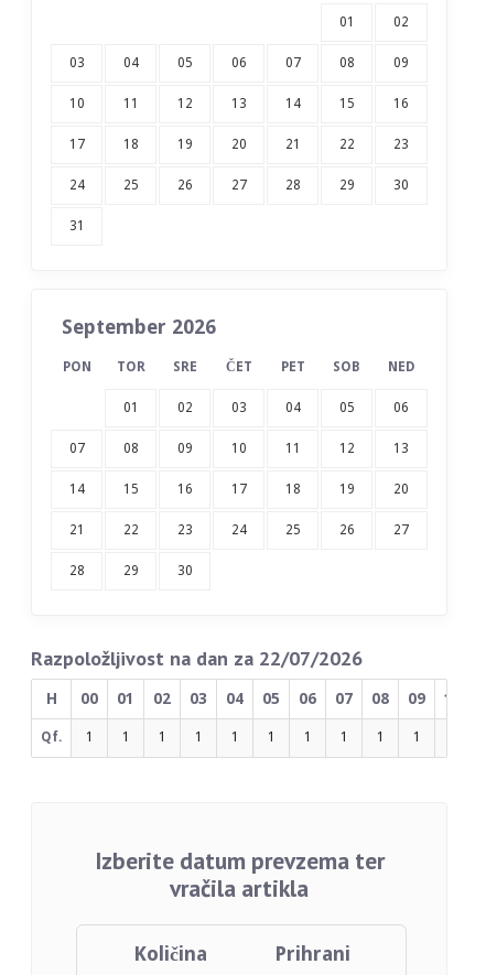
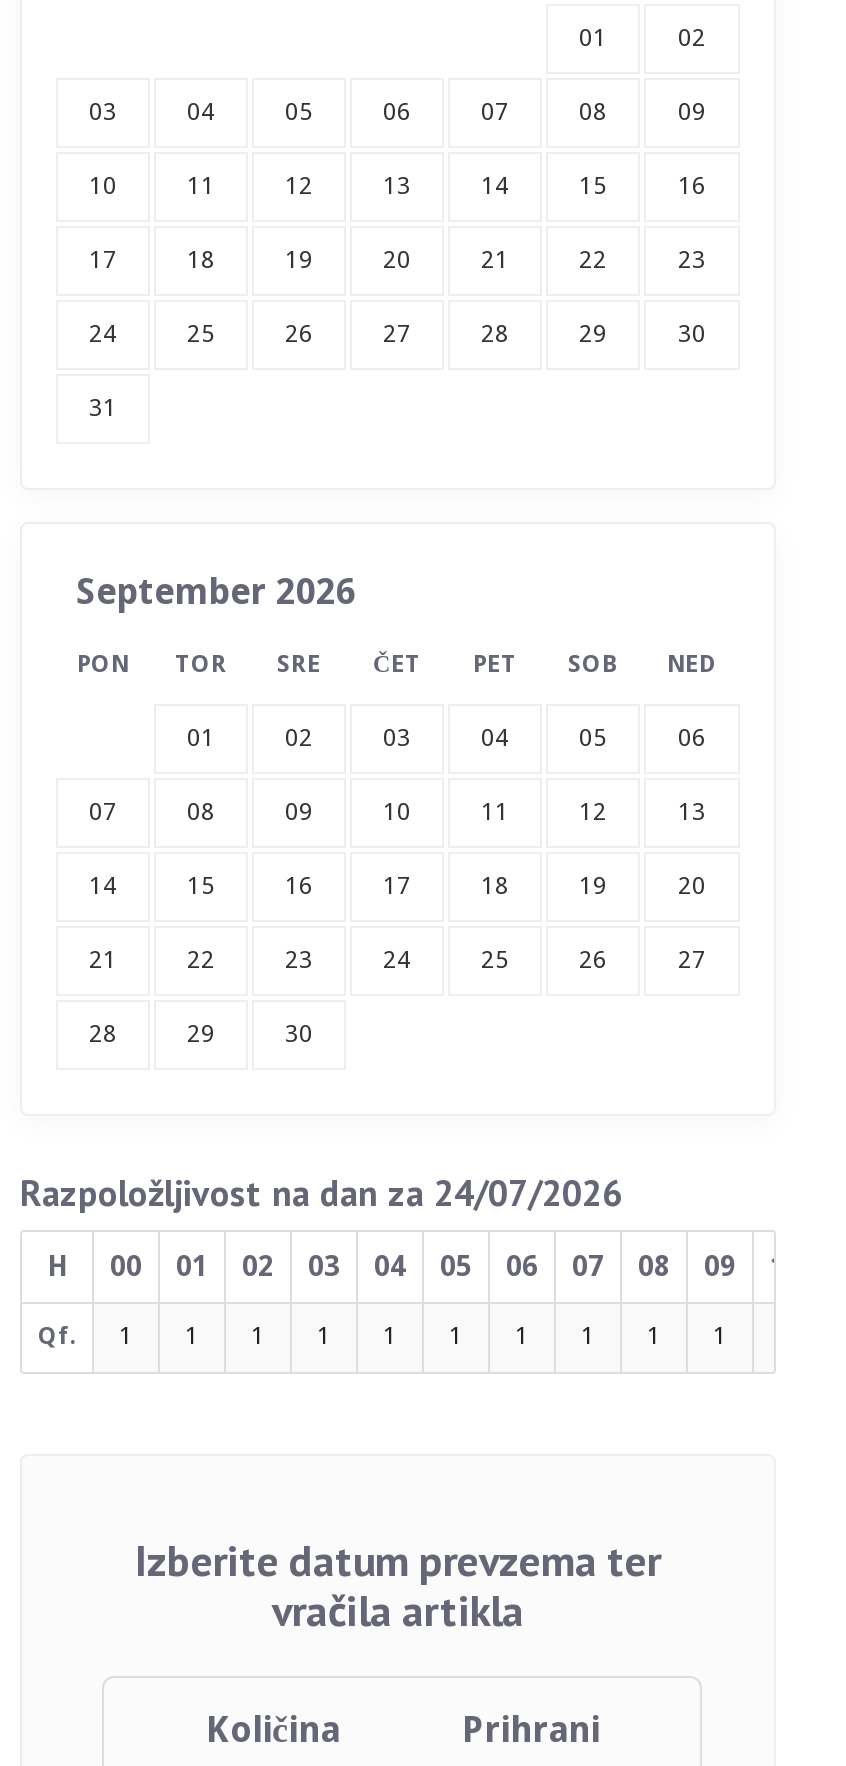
[31,646,363,671] Razpoložljivost na dan za 22/07/2026 -> [20,1170,622,1216] Razpoložljivost na dan za 24/07/2026

